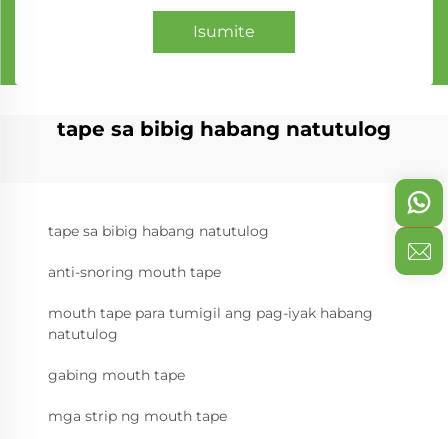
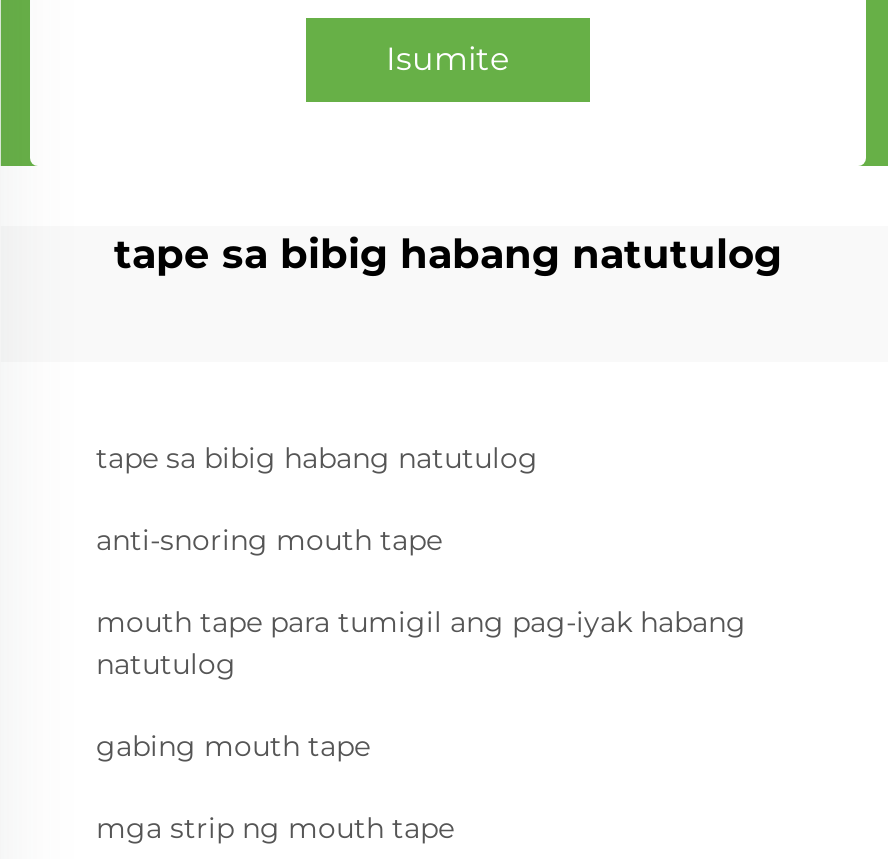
[394,178,444,276] [image] -> none

